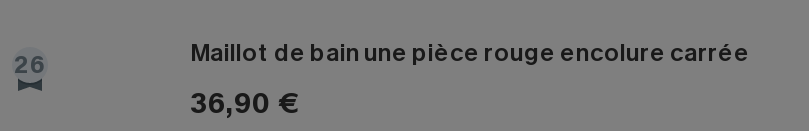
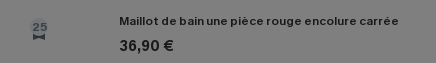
[14,48,46,80] 26 -> [31,19,46,35] 25

